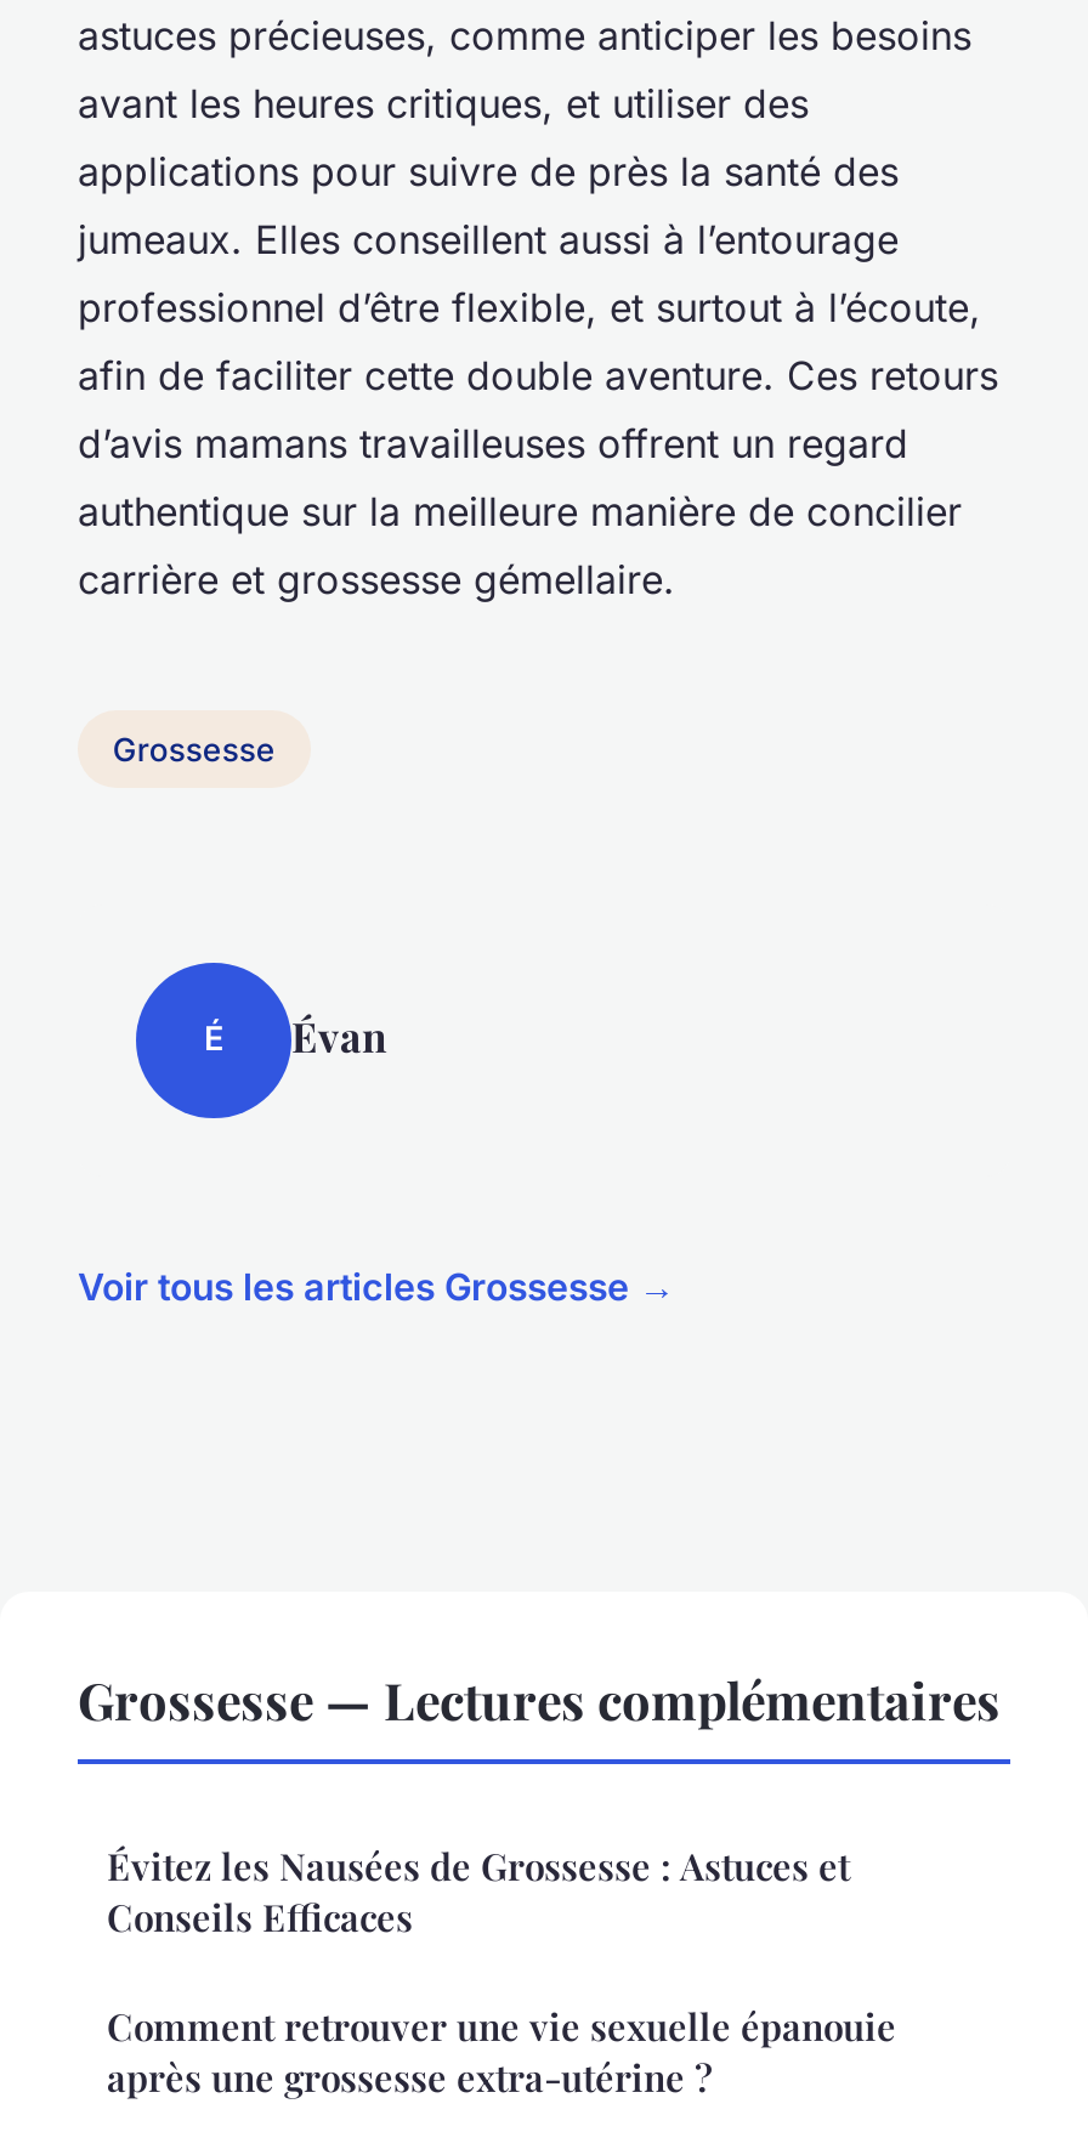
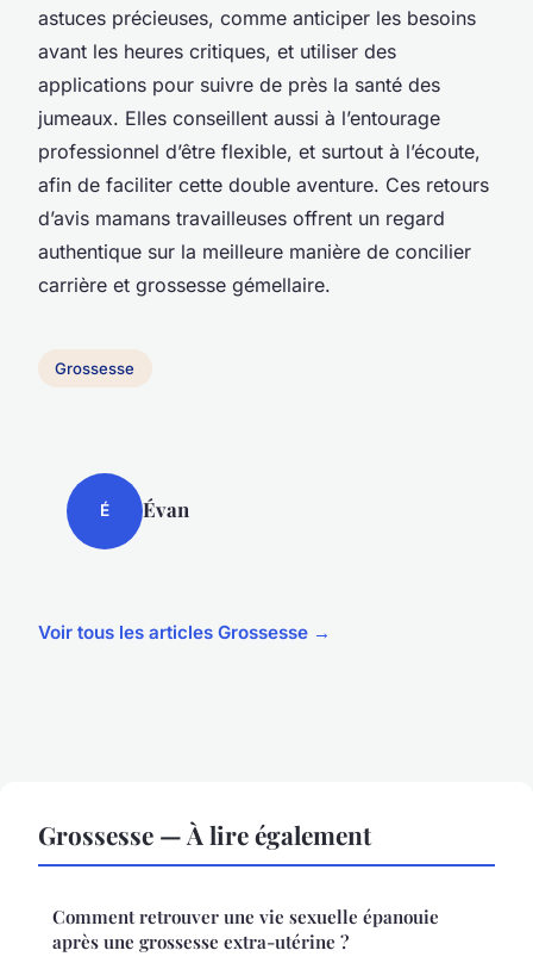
[78,1664,1001,1940] Grossesse — Lectures complémentaires | Évitez les Nausées de Grossesse : Astuces et | Conseils Efficaces -> [38,817,371,851] Grossesse — À lire également

